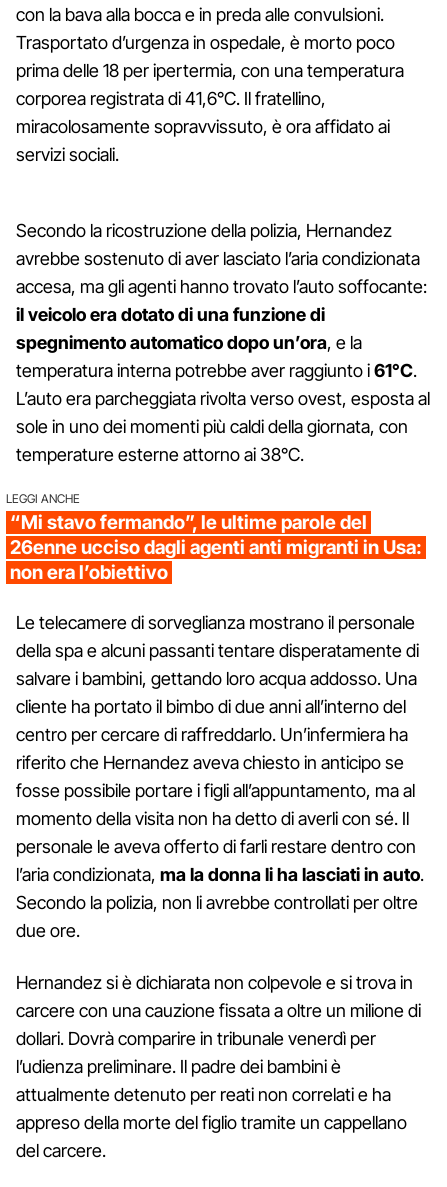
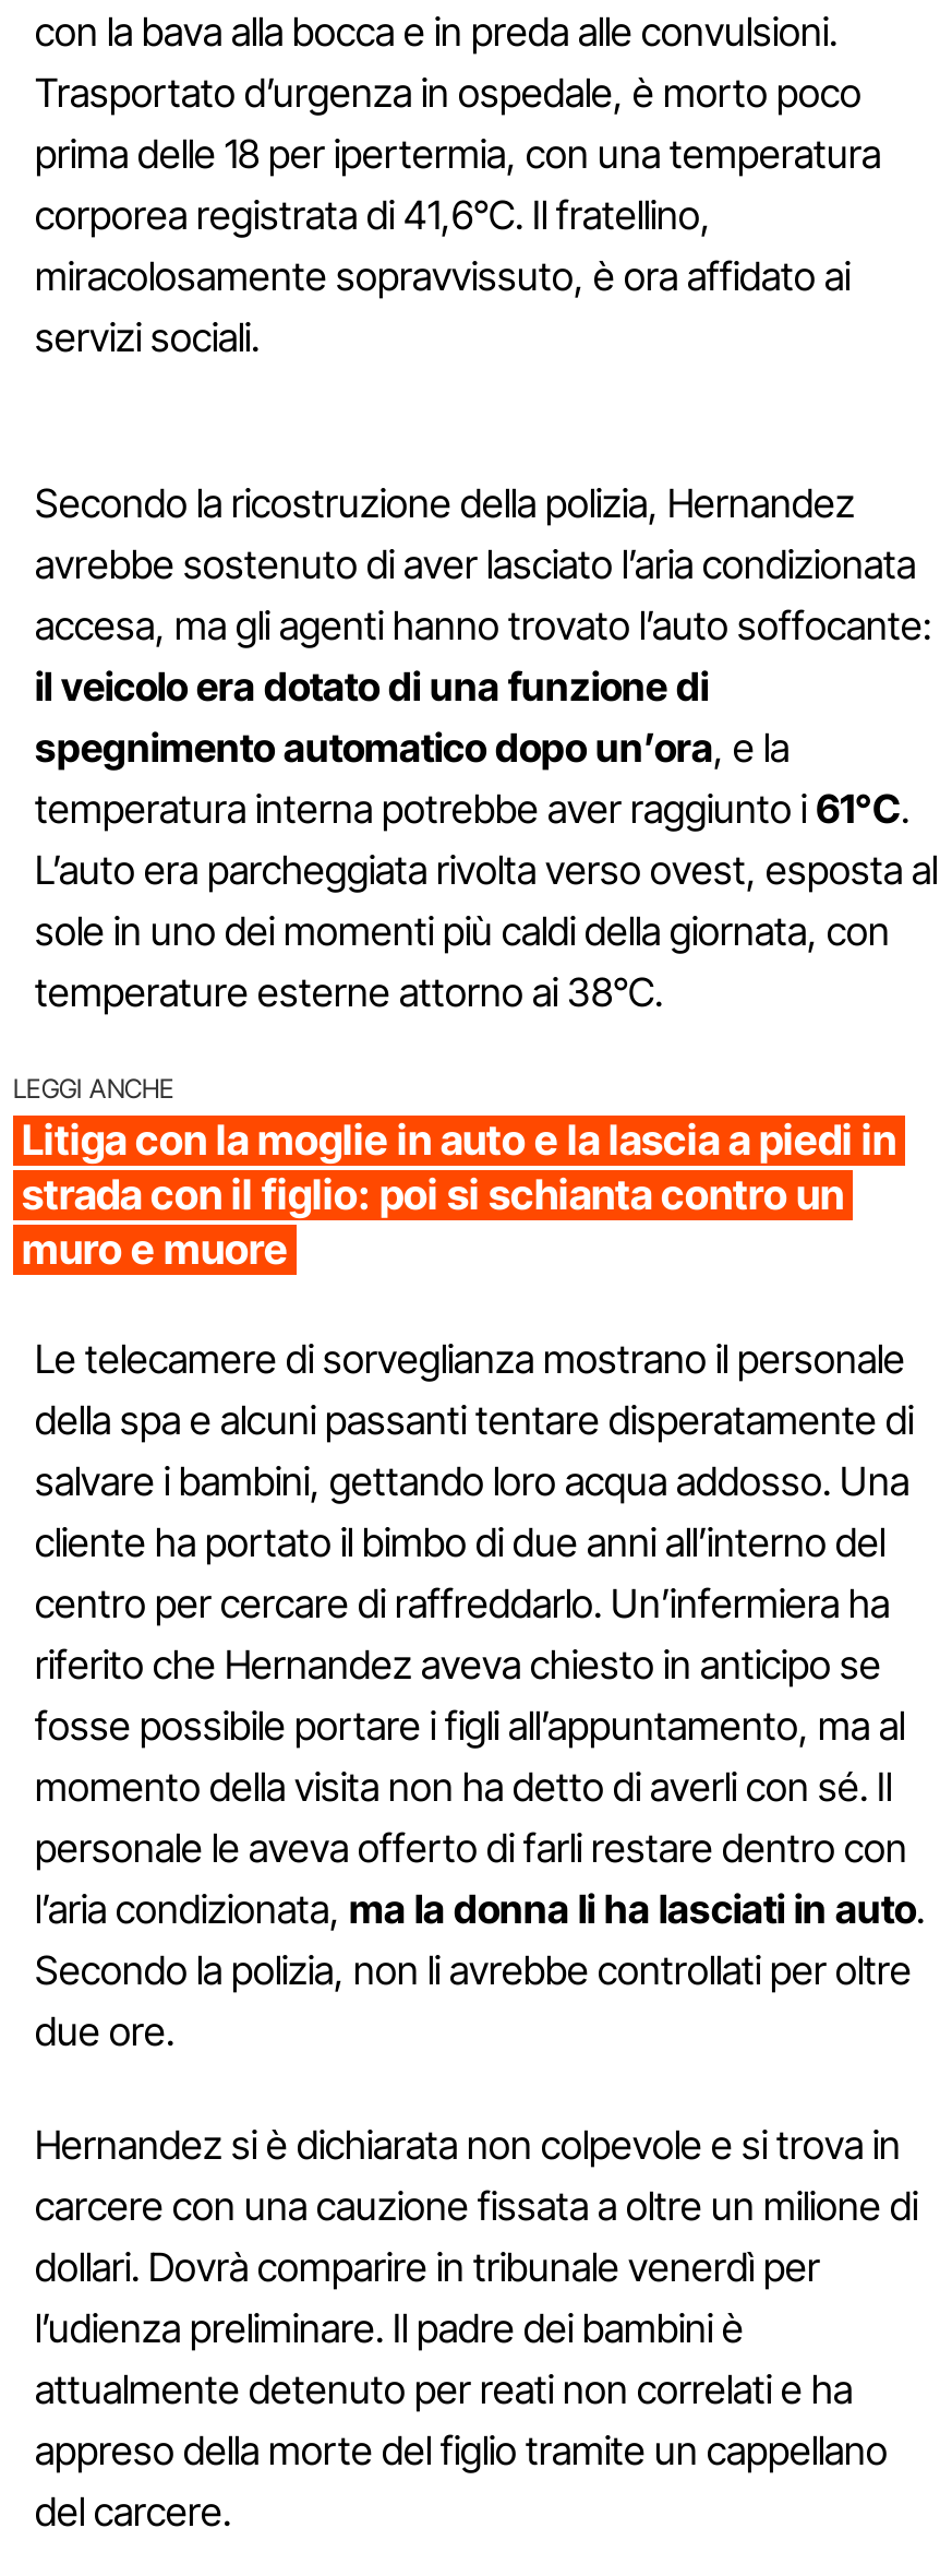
[10,511,422,584] “Mi stavo fermando”, le ultime parole del | 26enne ucciso dagli agenti anti migranti in Usa: | non era l’obiettivo -> [22,1115,896,1275] Litiga con la moglie in auto e la lascia a piedi in | strada con il figlio: poi si schianta contro un | muro e muore

